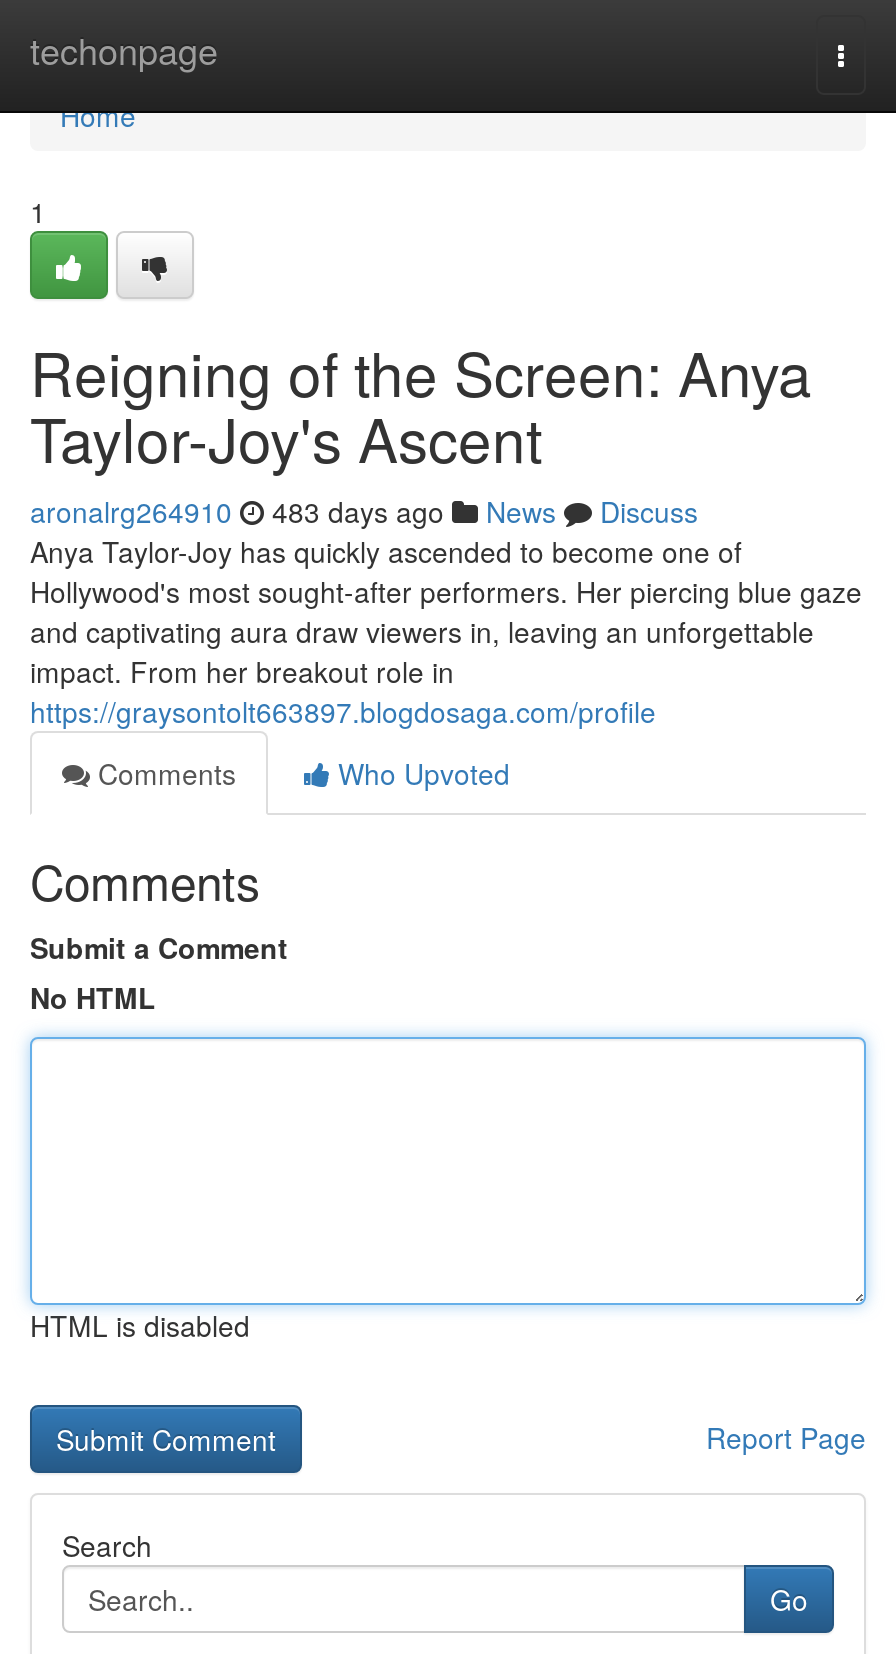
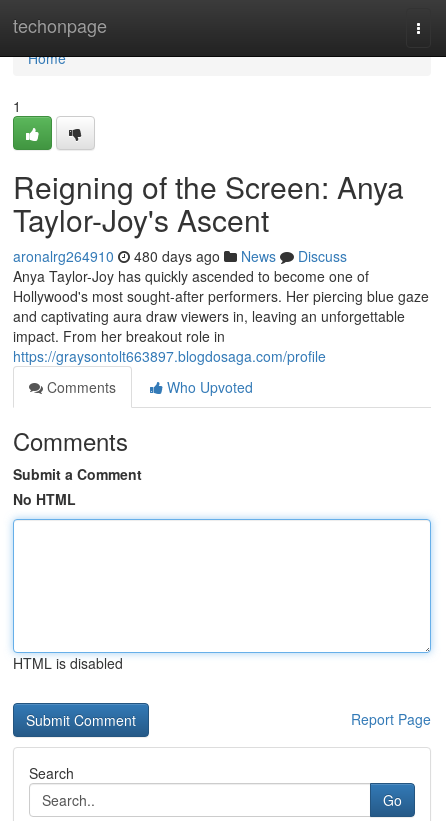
[30,491,698,531] aronalrg264910 483 days ago News Discuss -> [13,246,347,266] aronalrg264910 480 days ago News Discuss

